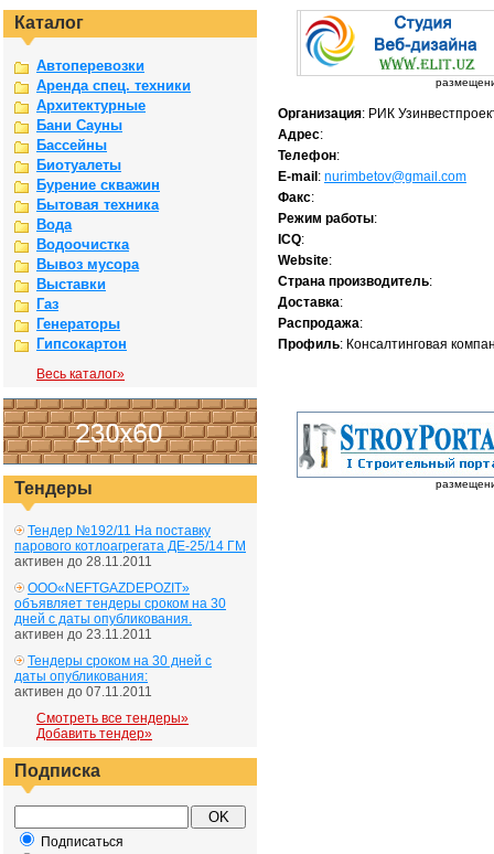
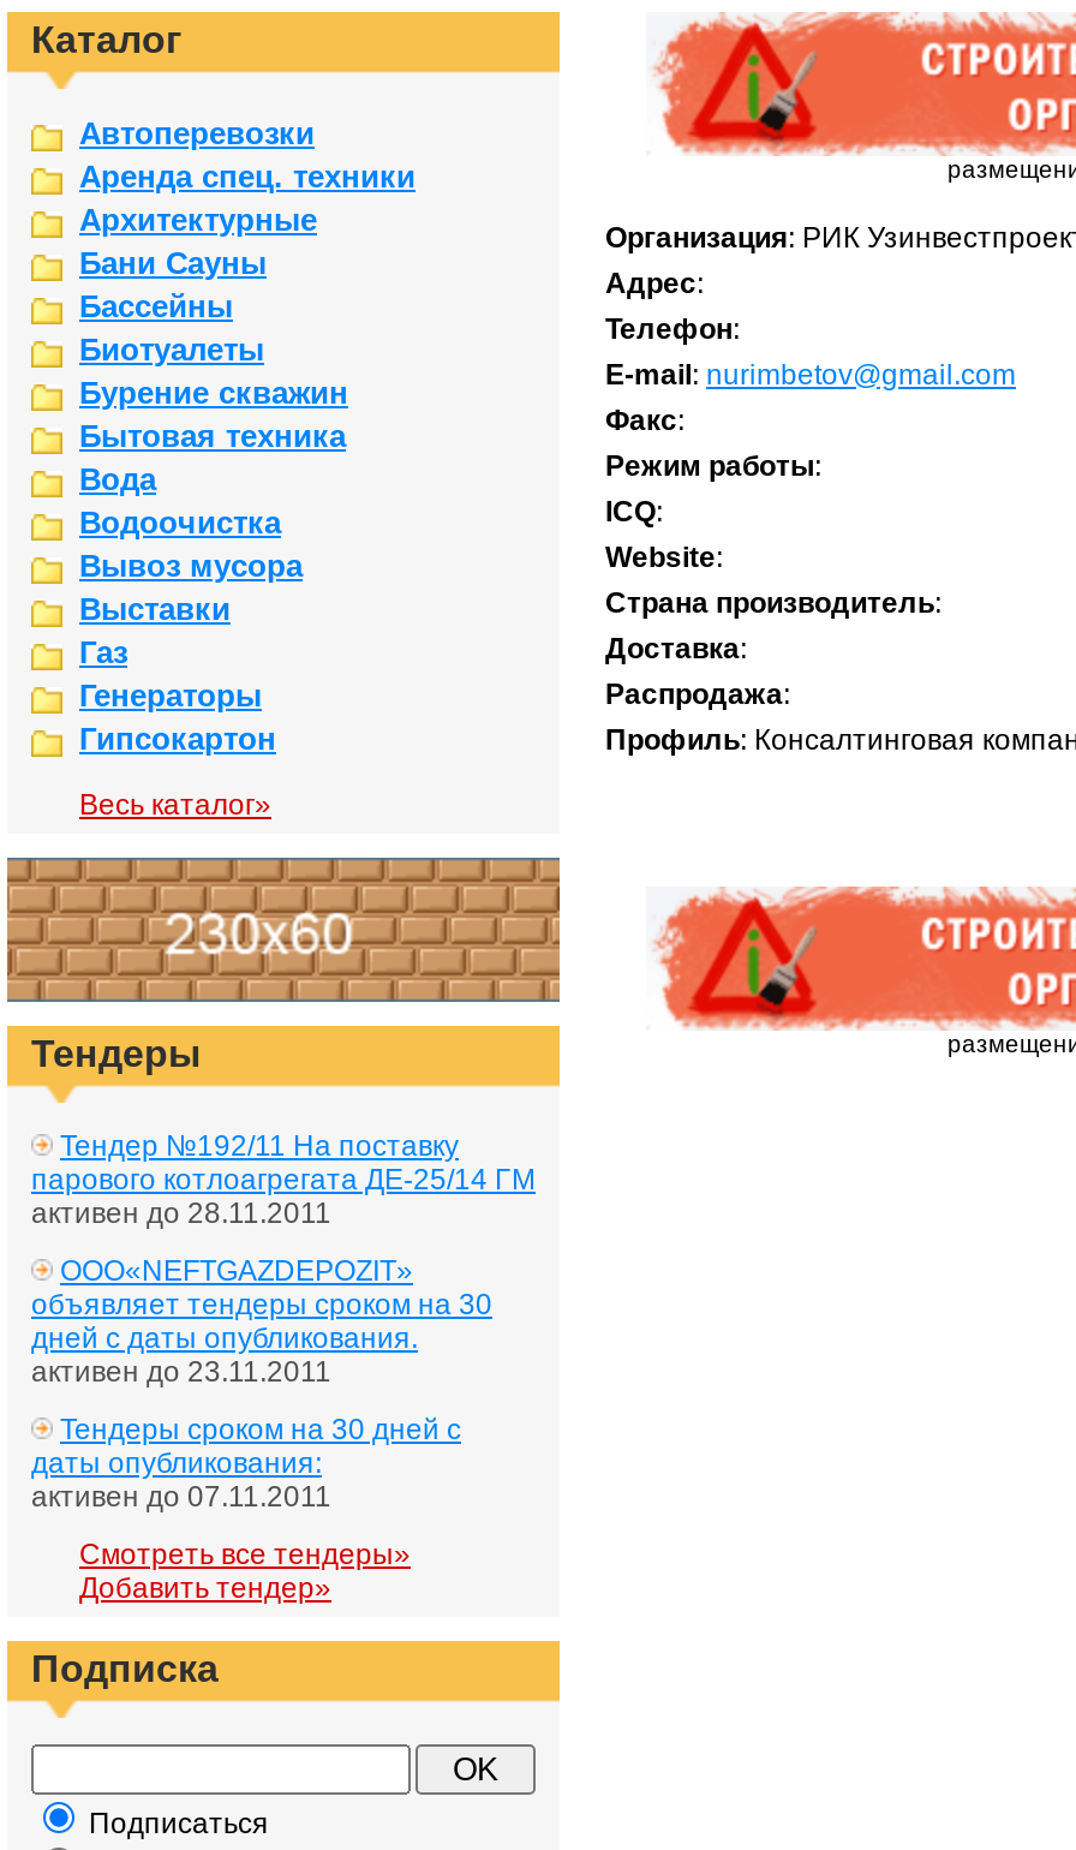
[301,11,491,75] [image] -> [653,12,1069,156] [image]
[296,410,491,479] [image] -> [646,884,1069,1031] [image]

